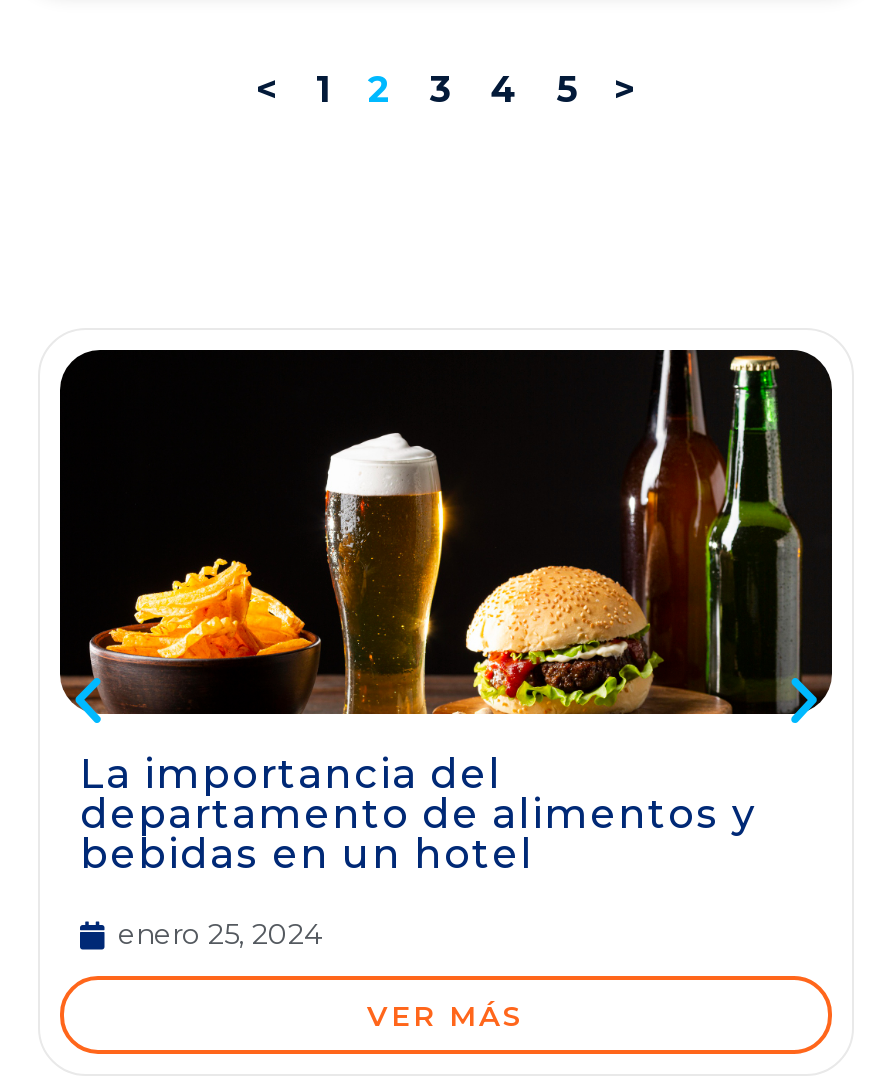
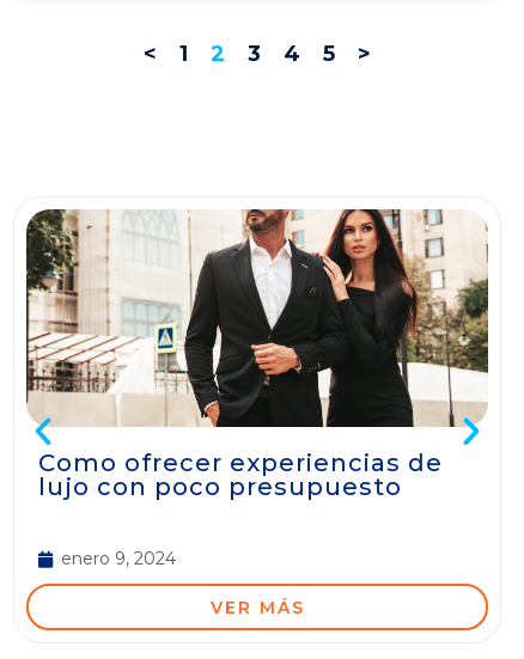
[58,348,834,879] [image] | La importancia del | departamento de alimentos y | bebidas en un hotel -> [25,208,489,502] [image] | Como ofrecer experiencias de | lujo con poco presupuesto
[118,917,322,953] enero 25, 2024 -> [61,548,176,570] enero 9, 2024

